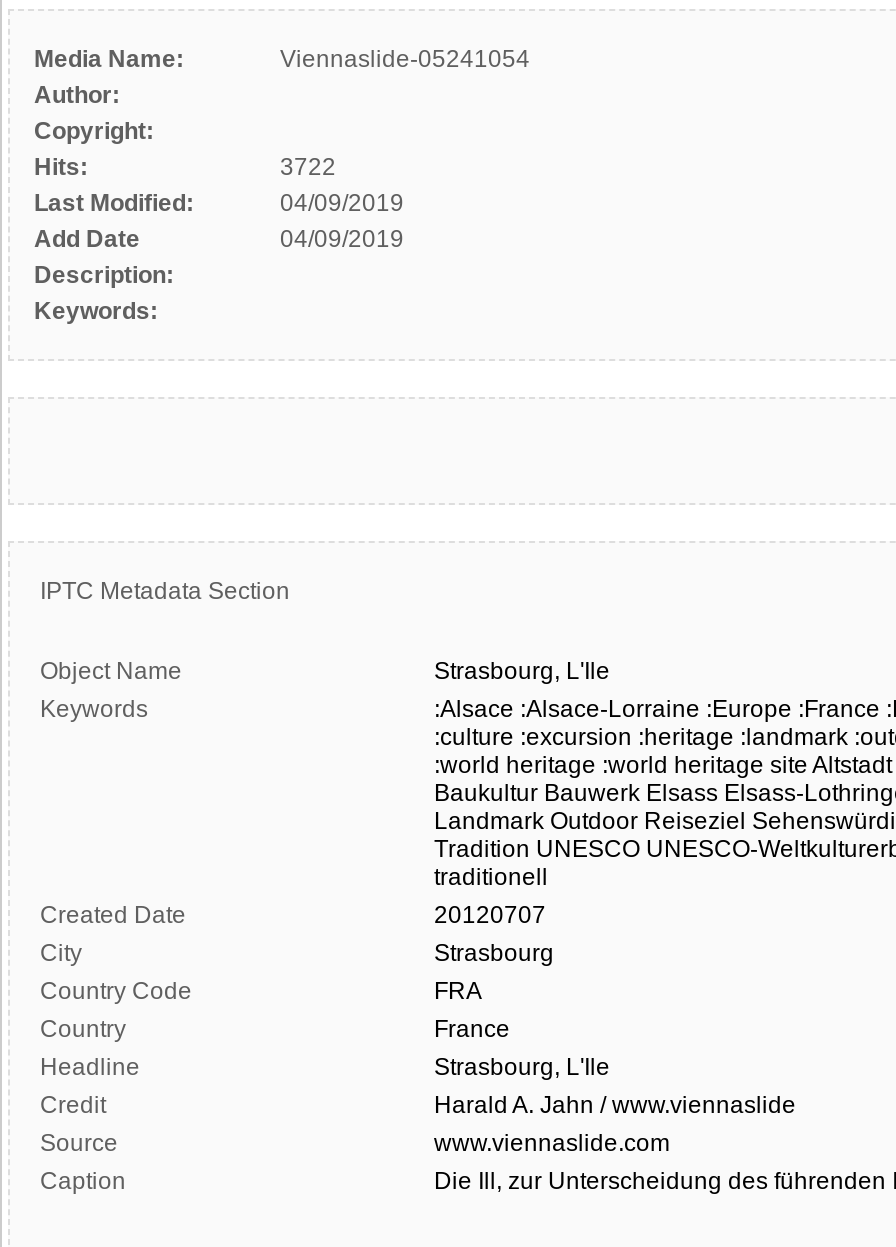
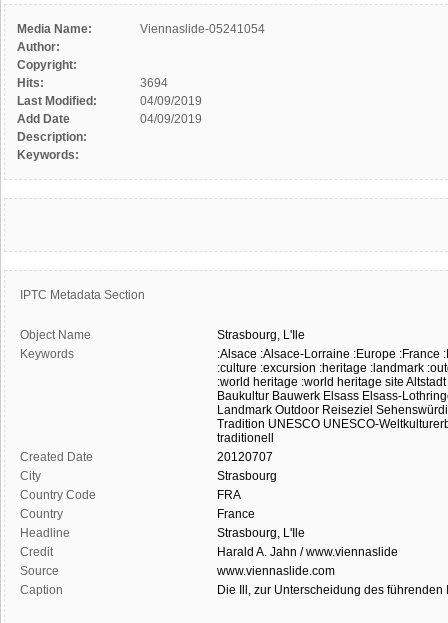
[280,153,336,181] 3722 -> [140,76,168,90] 3694

